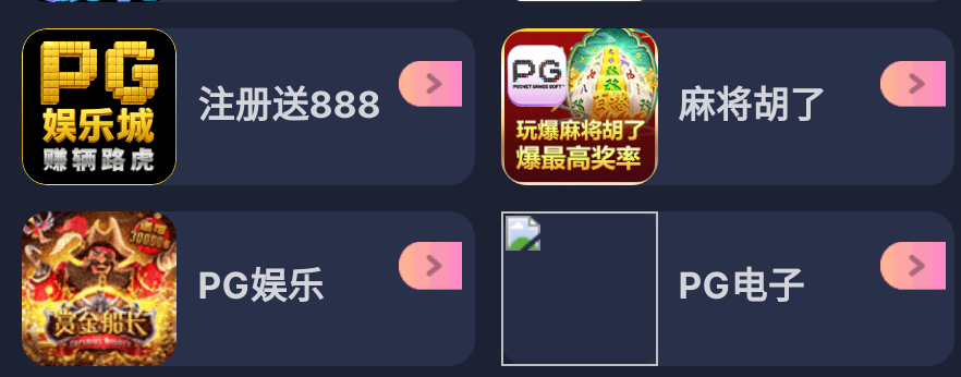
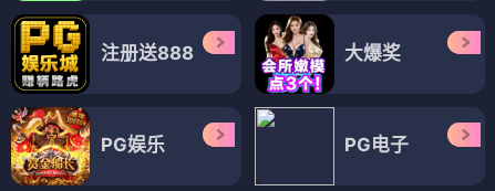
[499,26,826,187] [image] | 麻将胡了 -> [255,14,401,94] [image] | 大爆奖

